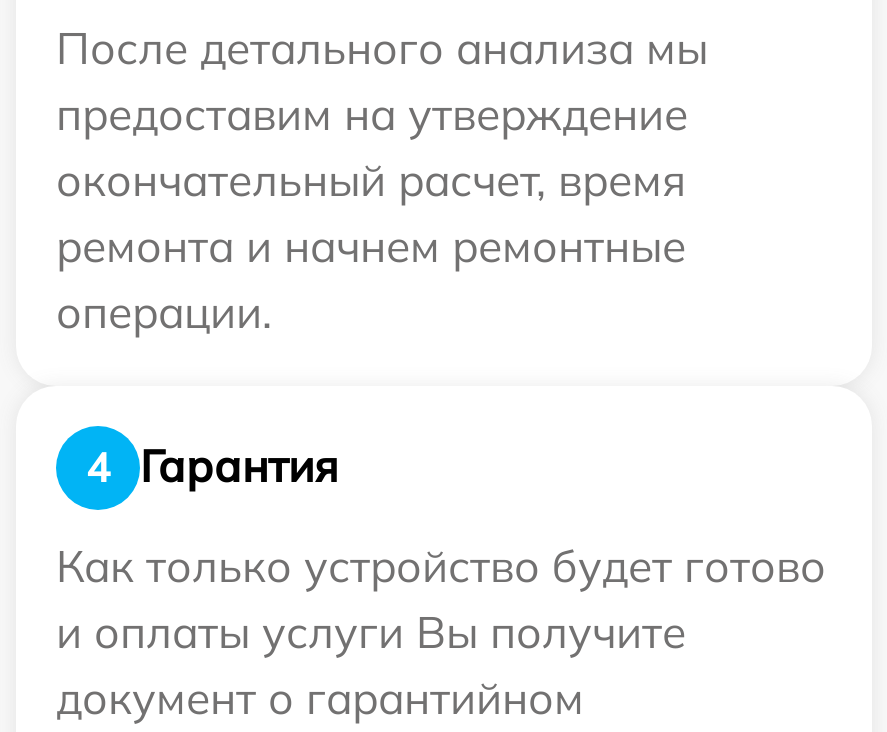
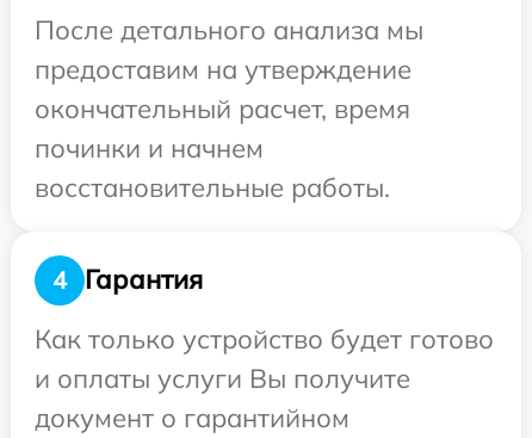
[56,218,686,340] ремонта и начнем ремонтные | операции. -> [35,131,390,204] починки и начнем | восстановительные работы.

